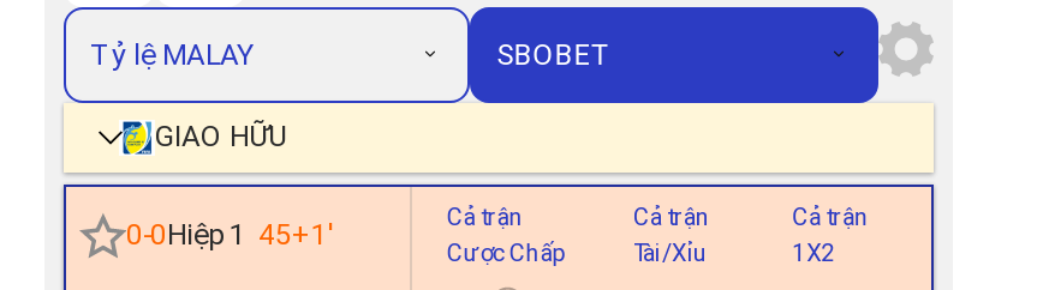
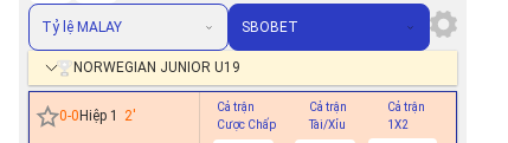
[155,120,287,153] GIAO HỮU -> [73,59,240,76] NORWEGIAN JUNIOR U19
[126,218,335,252] 0-0Hiệp 1 45+1 ' -> [59,108,136,124] 0-0Hiệp 1 2 '

